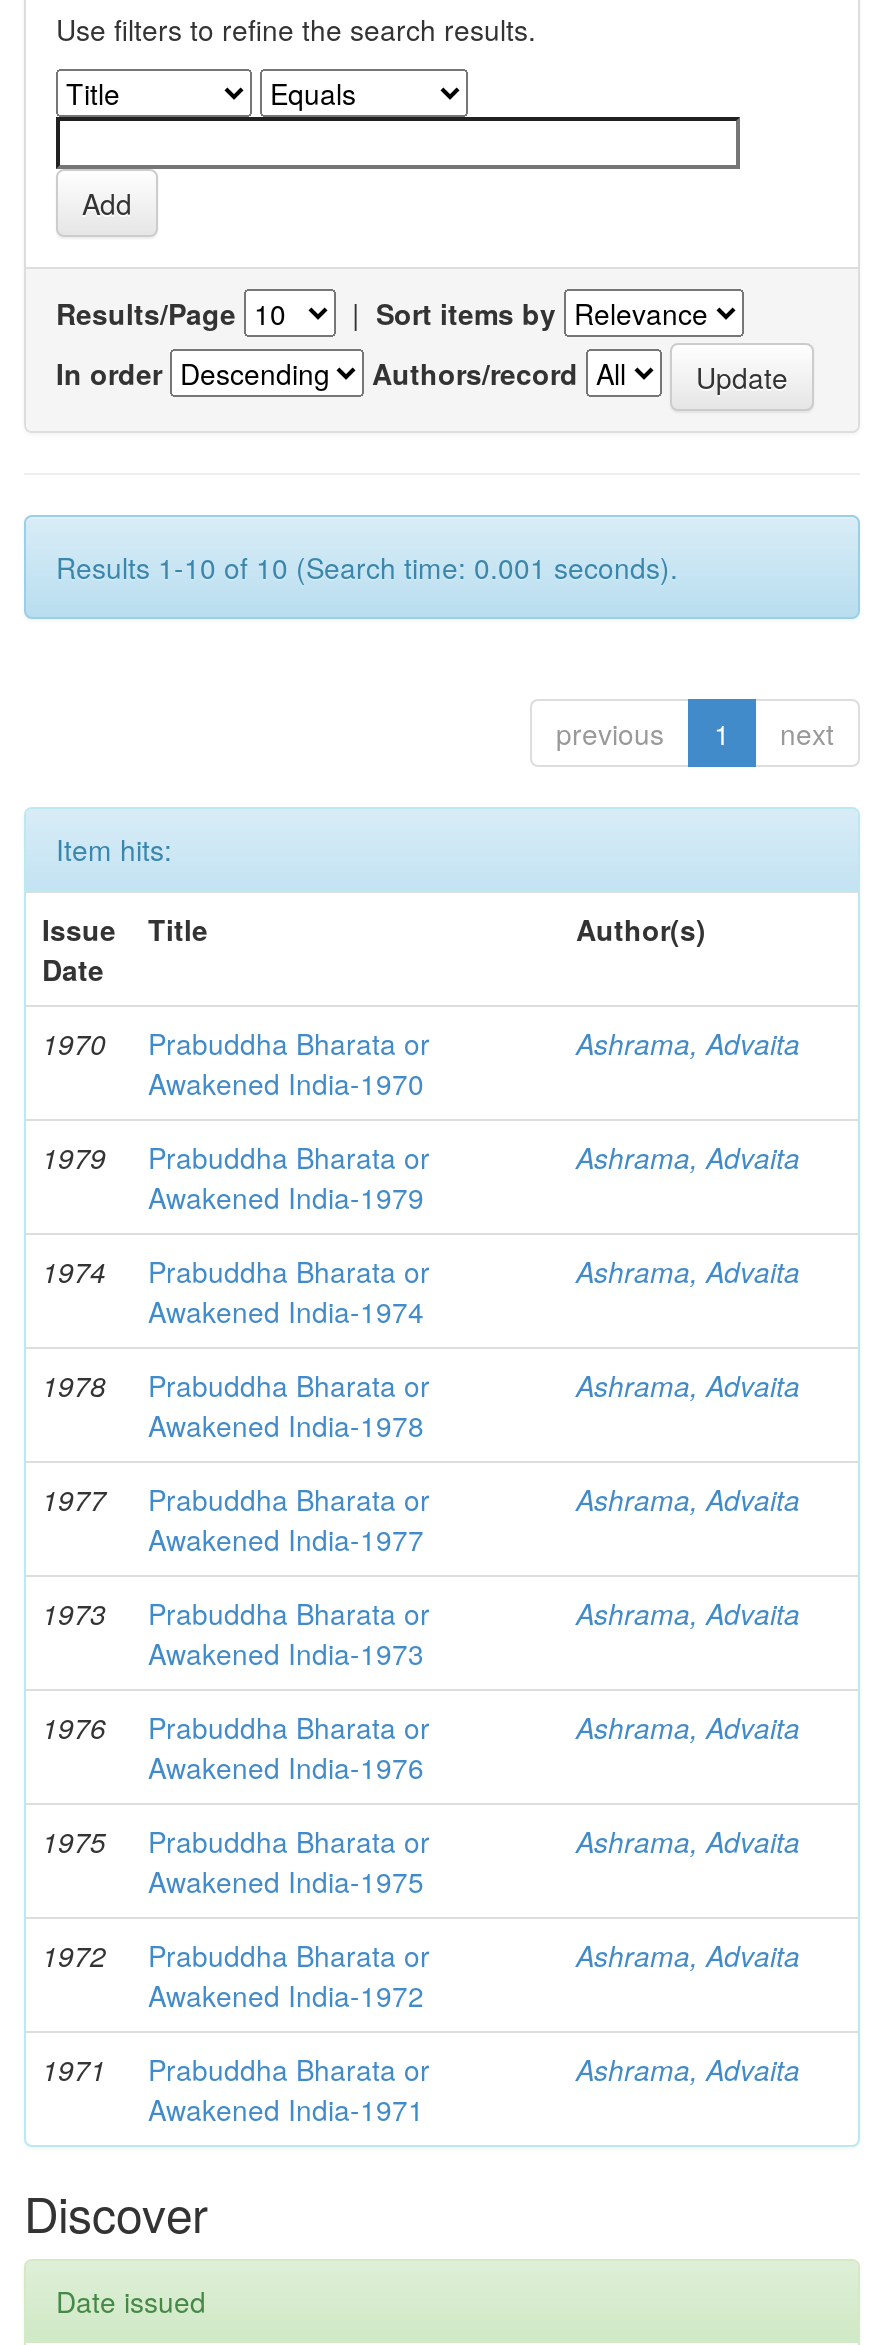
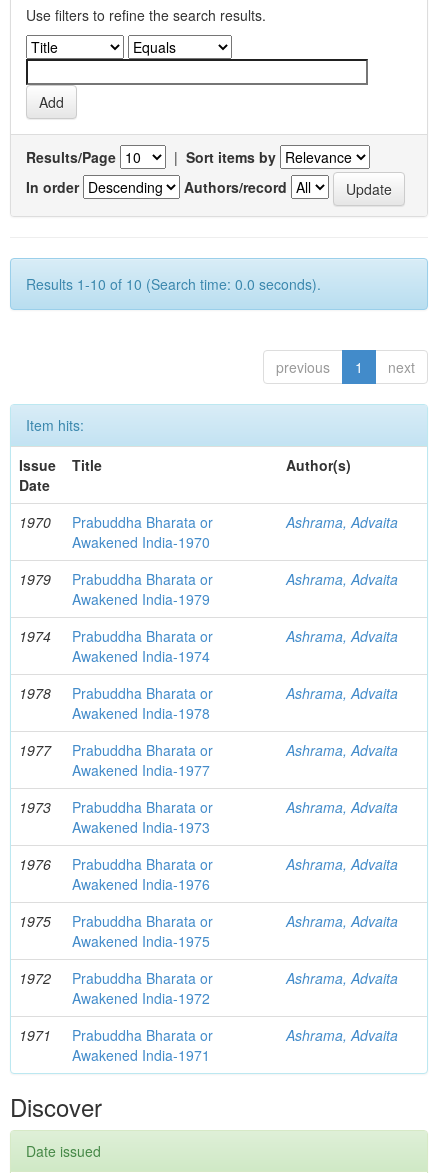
[56,548,678,588] Results 1-10 of 10 (Search time: 0.001 seconds). -> [26,274,321,294] Results 1-10 of 10 (Search time: 0.0 seconds).

